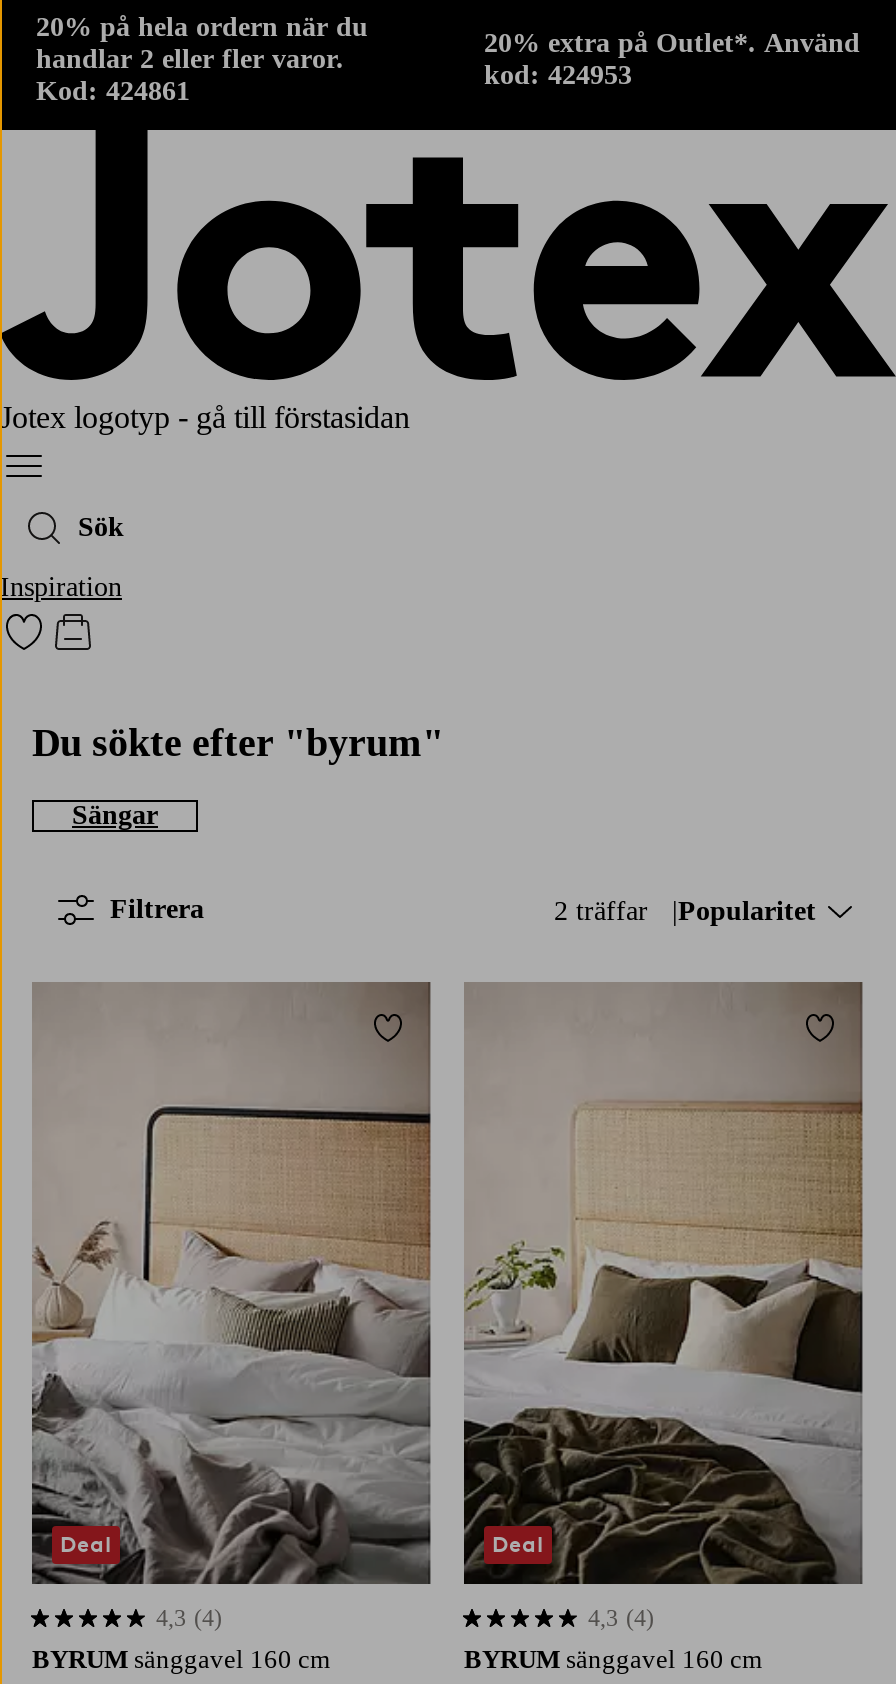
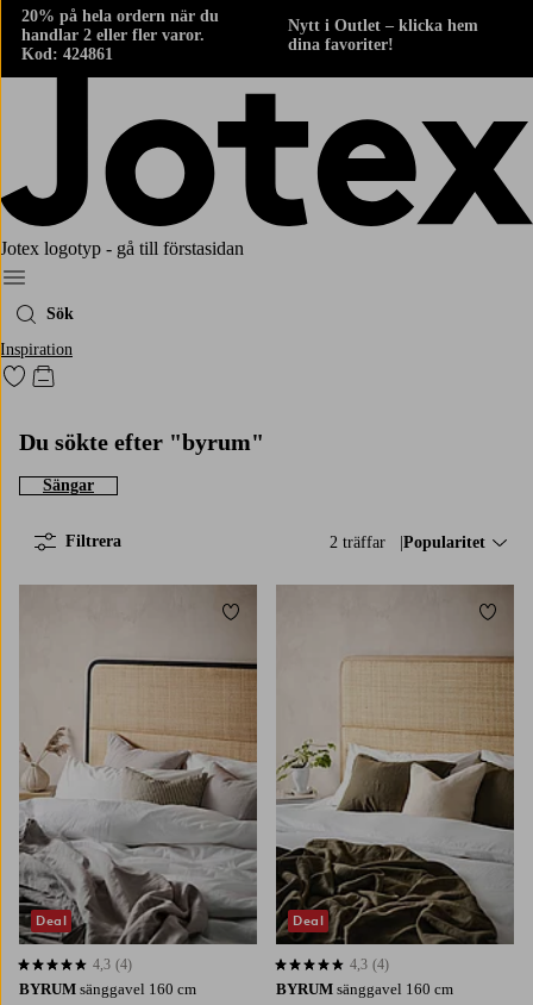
[484,28,860,90] 20% extra på Outlet*. Använd | kod: 424953 -> [288,17,478,54] Nytt i Outlet – klicka hem | dina favoriter!

